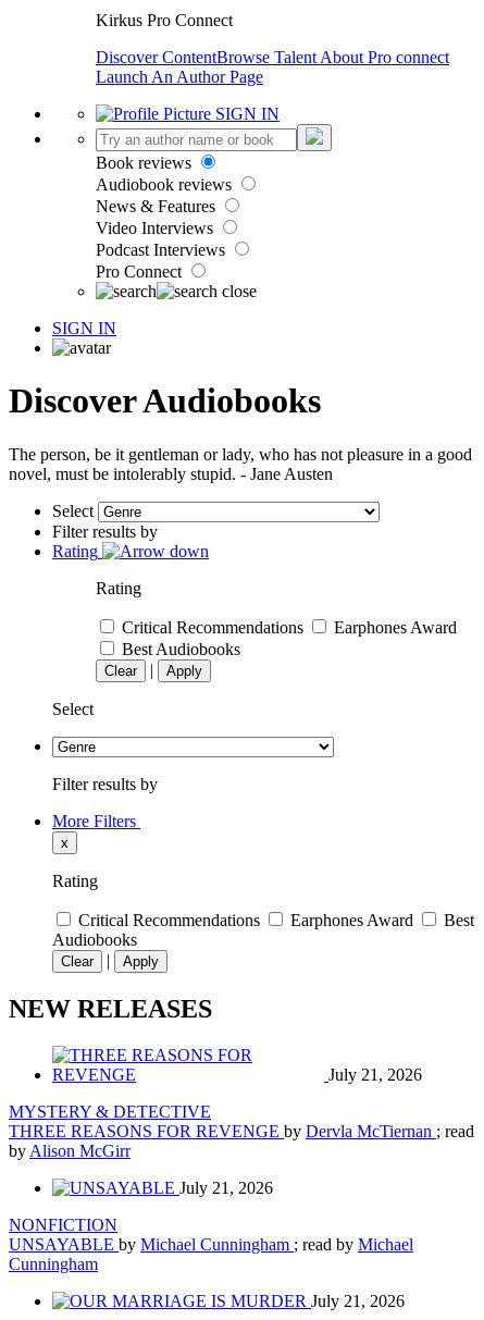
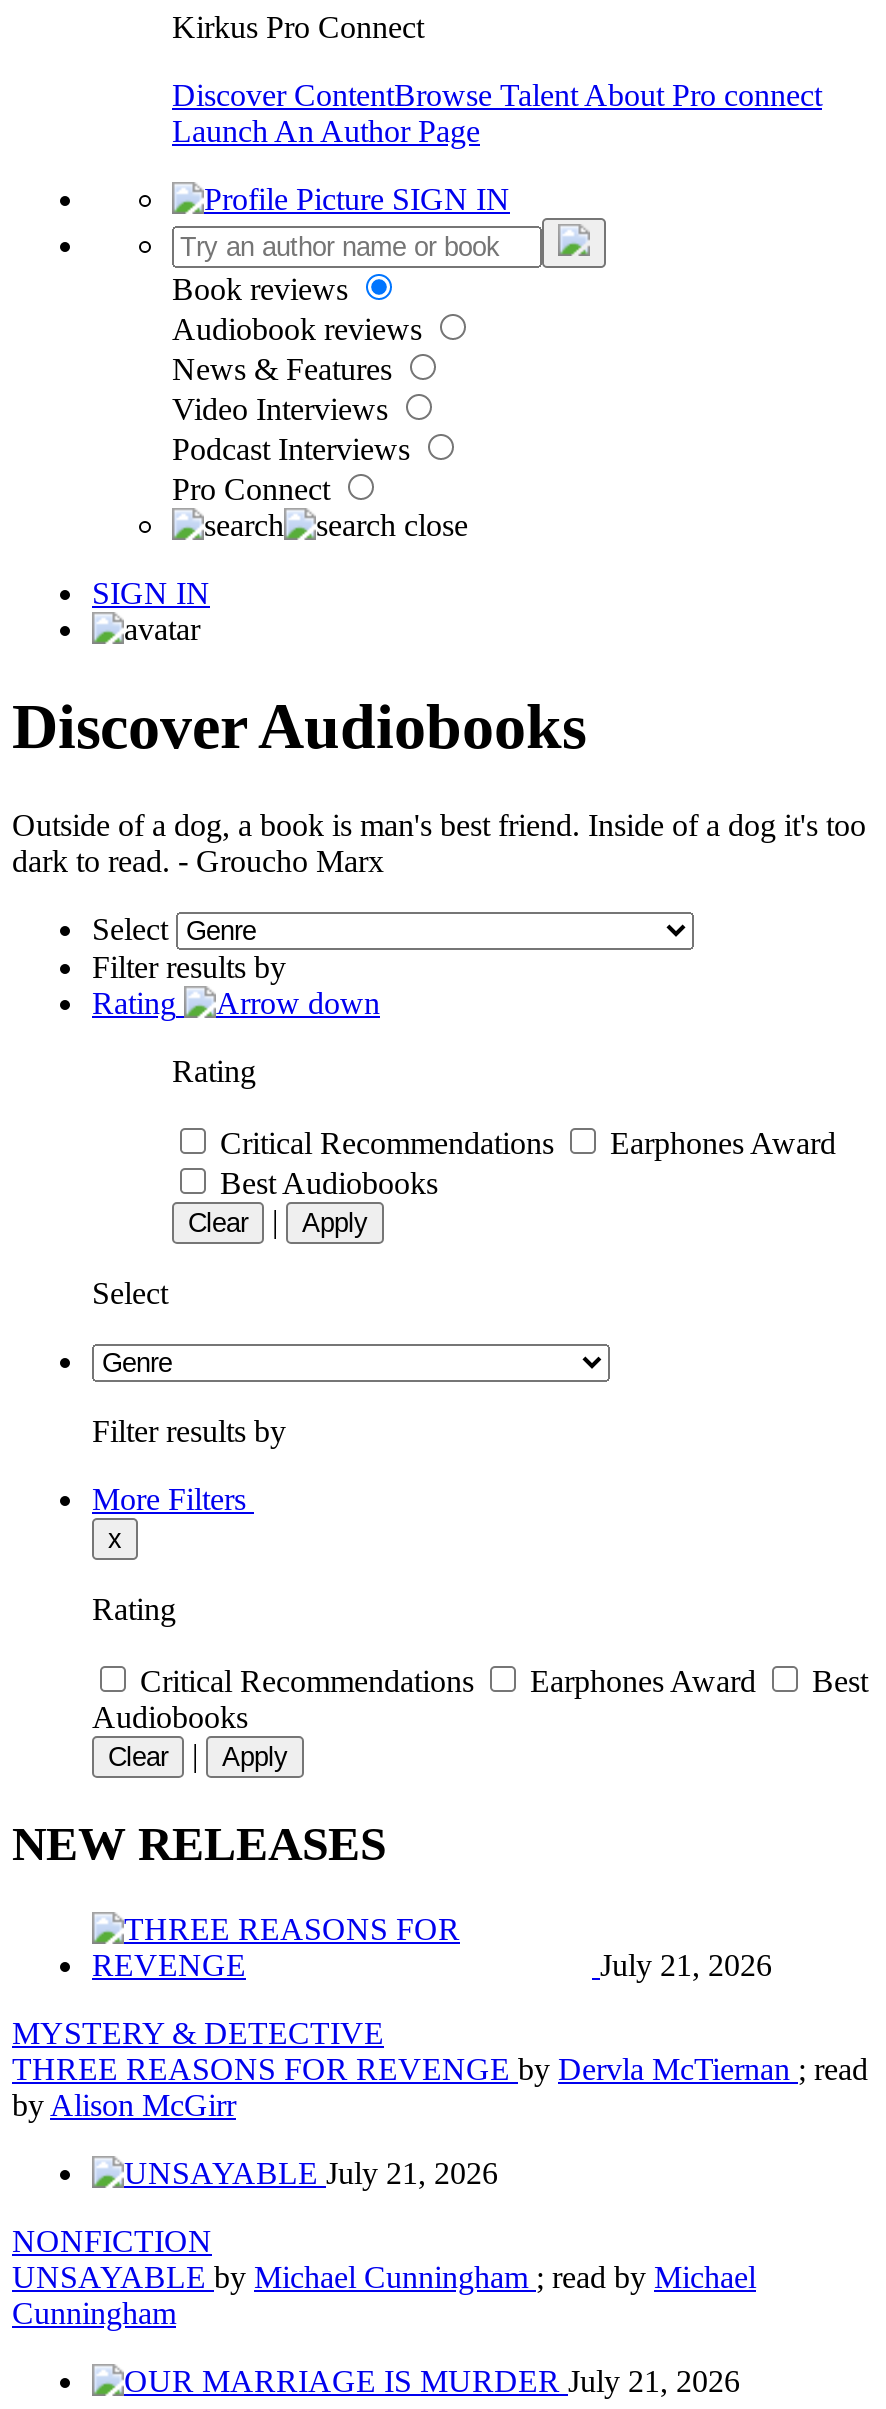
[9,445,472,483] The person, be it gentleman or lady, who has not pleasure in a good | novel, must be intolerably stupid. - Jane Austen -> [12,808,866,878] Outside of a dog, a book is man's best friend. Inside of a dog it's too | dark to read. - Groucho Marx

